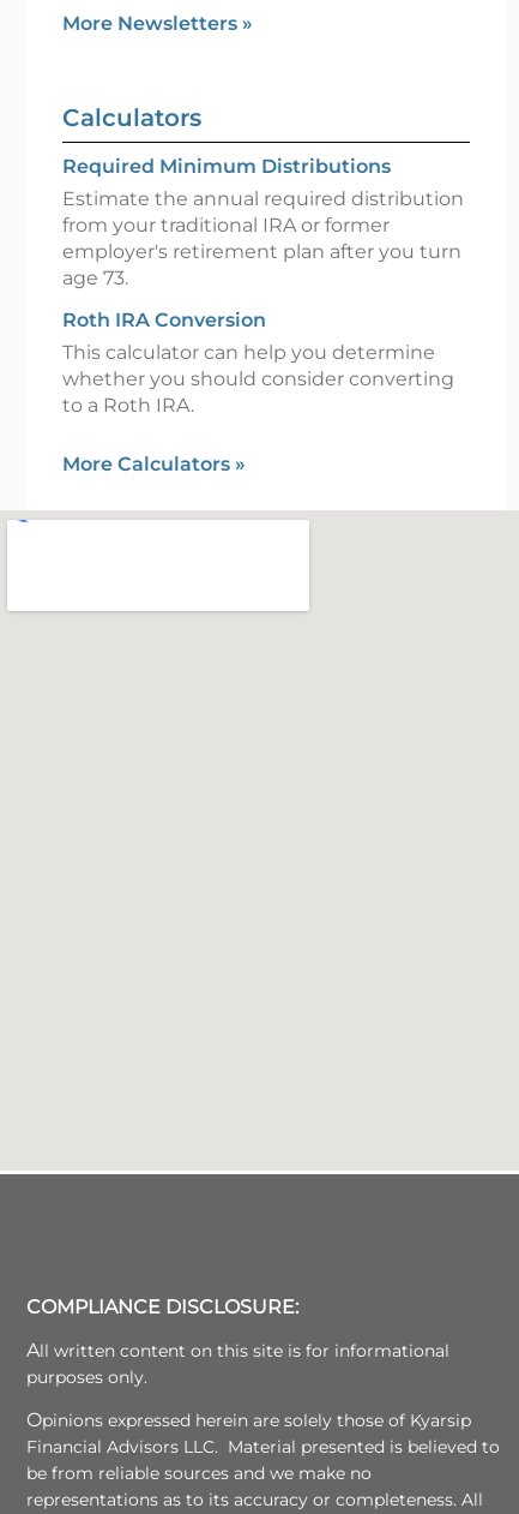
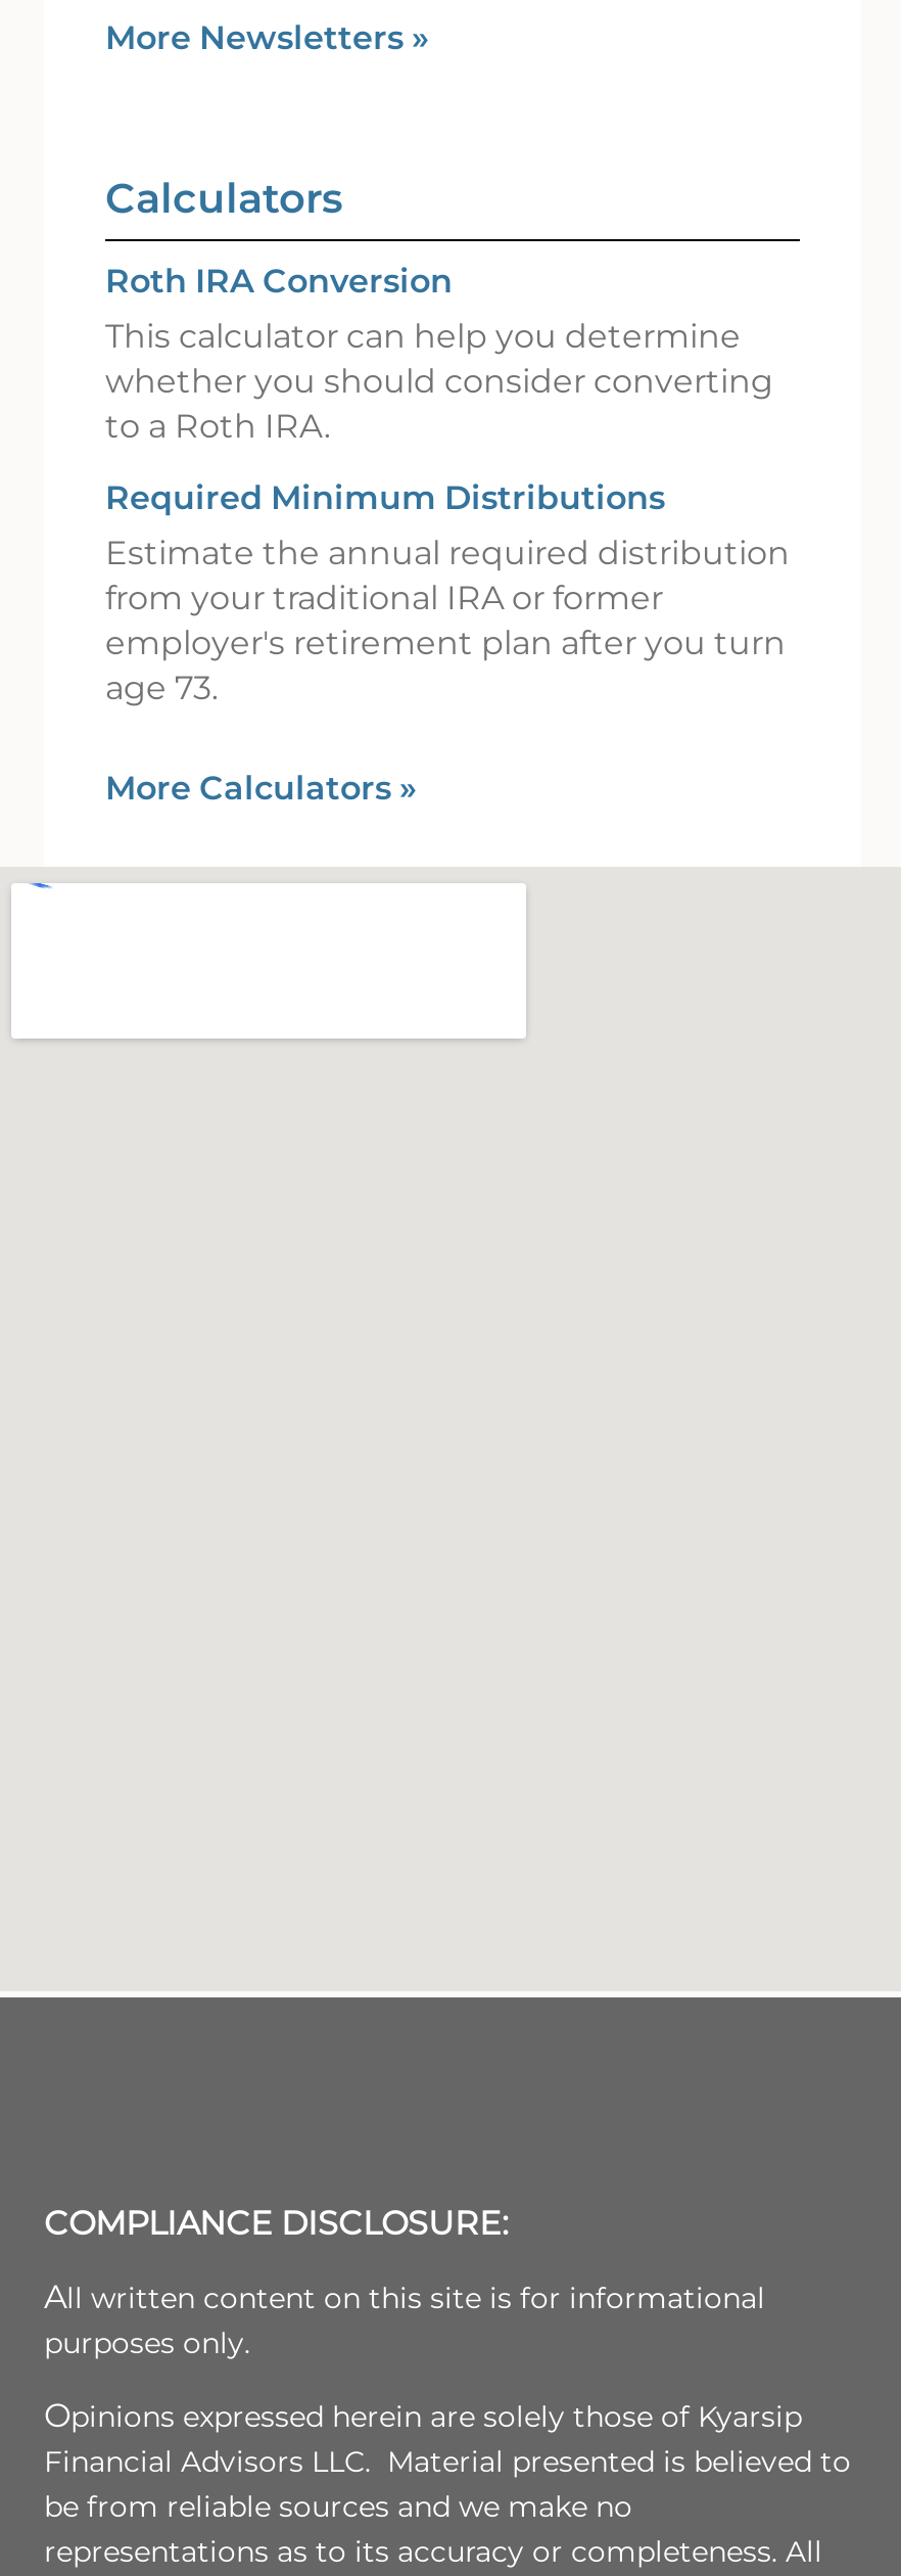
moved [62,155,464,289] -> [105,478,790,707]: Required Minimum Distributions | Estimate the annual required distribution | from your traditional IRA or former | employer's retirement plan after you turn | age 73.
moved [62,309,454,417] -> [105,262,773,446]: Roth IRA Conversion | This calculator can help you determine | whether you should consider converting | to a Roth IRA.

